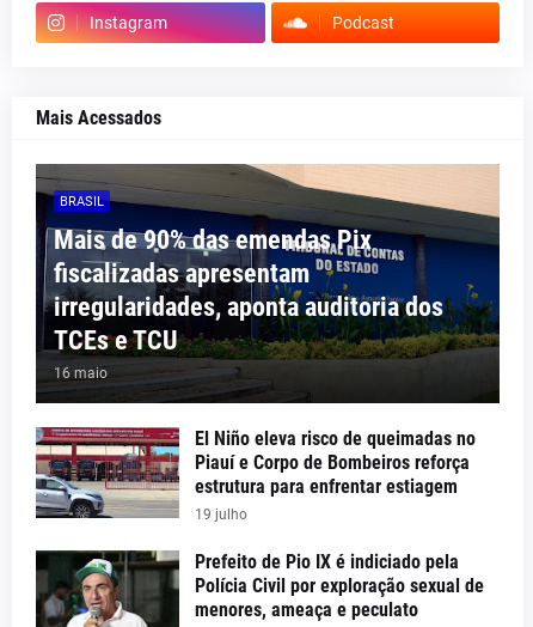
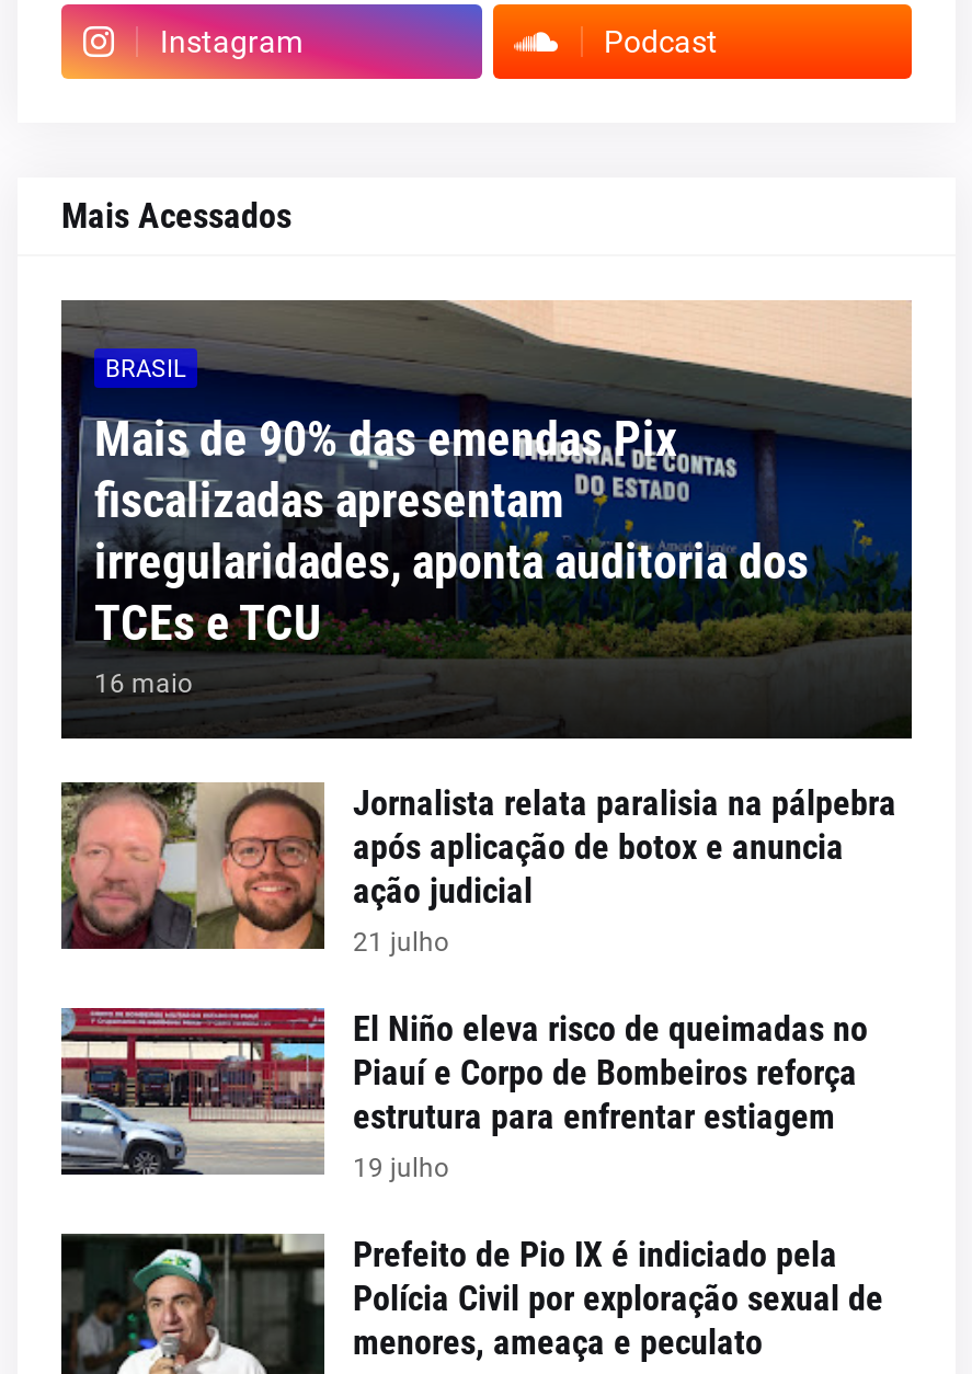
none -> [61,780,896,958] [image] | Jornalista relata paralisia na pálpebra | após aplicação de botox e anuncia | ação judicial | 21 julho

